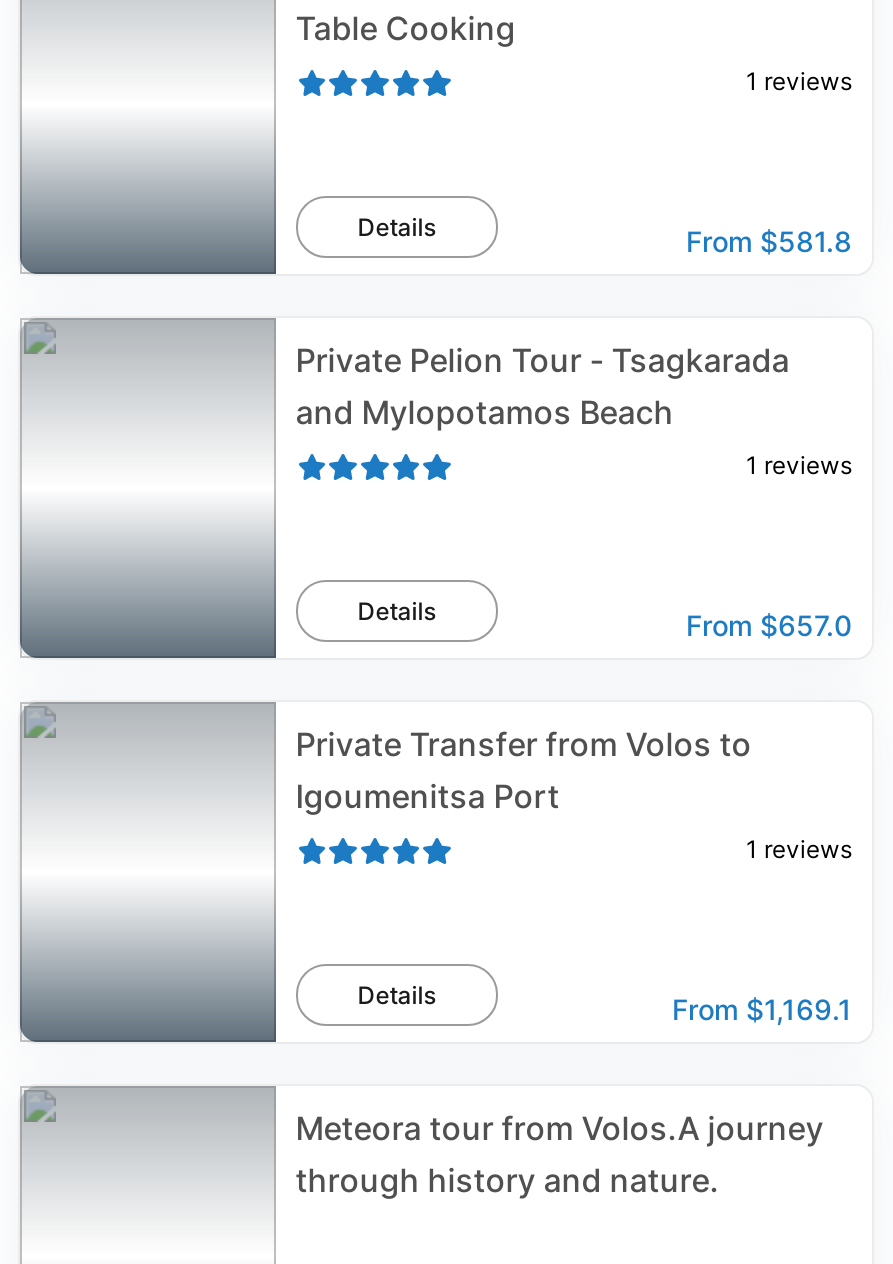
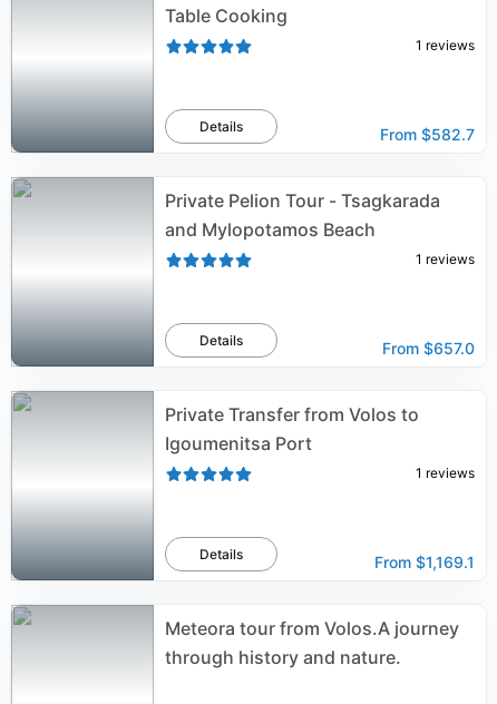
[686,224,852,258] From $581.8 -> [380,125,475,144] From $582.7

